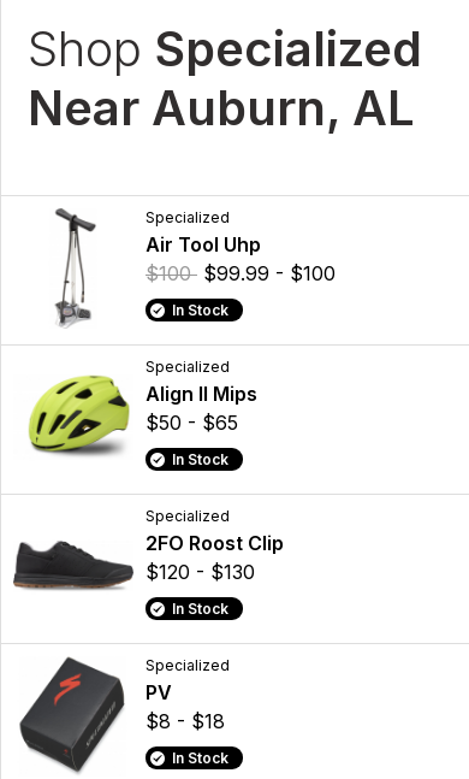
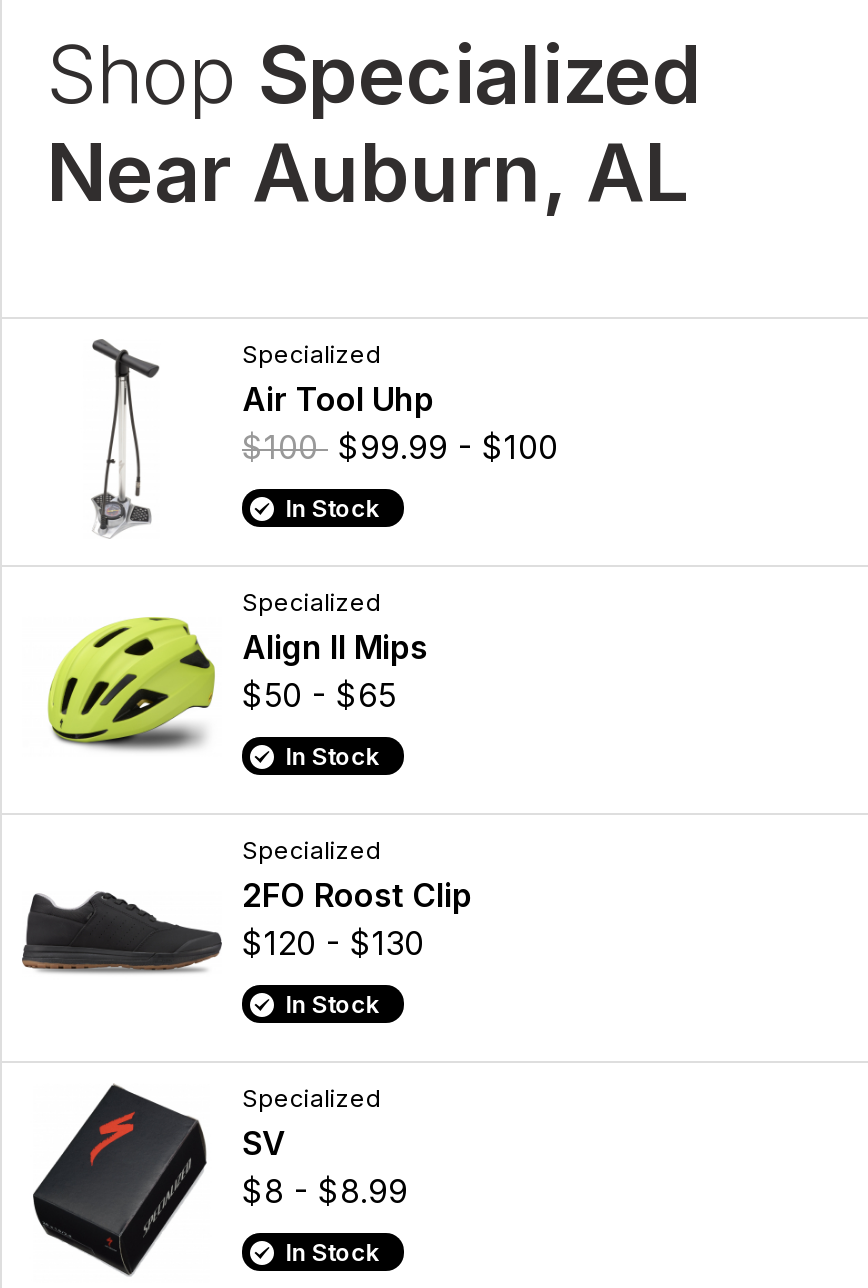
[146,681,225,734] PV | $8 - $18 -> [242,1124,408,1212] SV | $8 - $8.99

